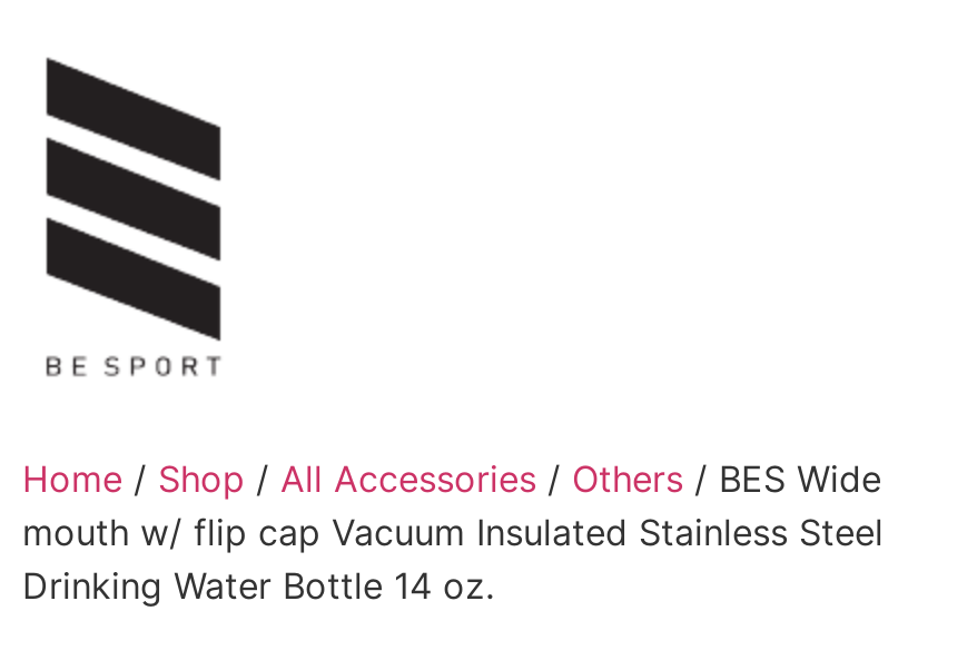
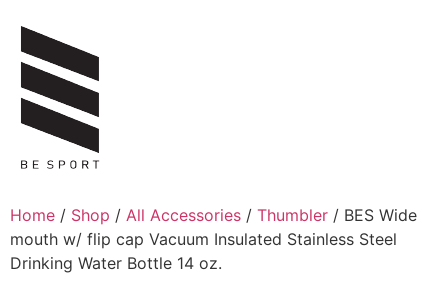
[22,456,881,501] Home / Shop / All Accessories / Others / BES Wide -> [10,205,417,225] Home / Shop / All Accessories / Thumbler / BES Wide

